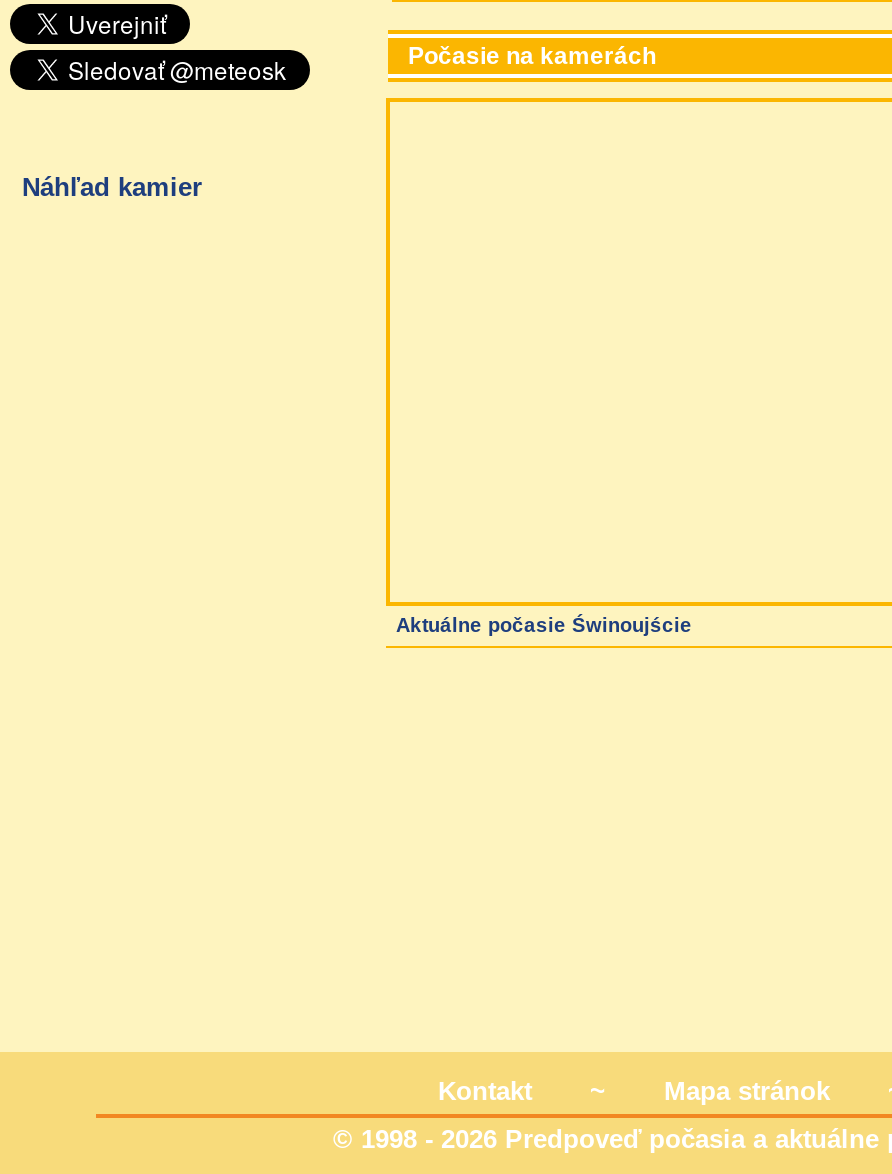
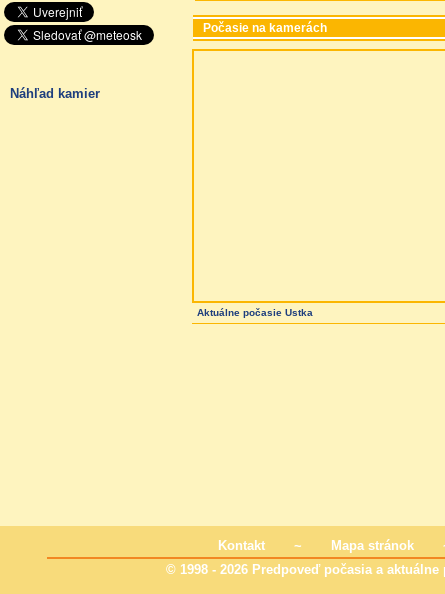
[396,614,692,636] Aktuálne počasie Świnoujście -> [197,307,313,318] Aktuálne počasie Ustka

